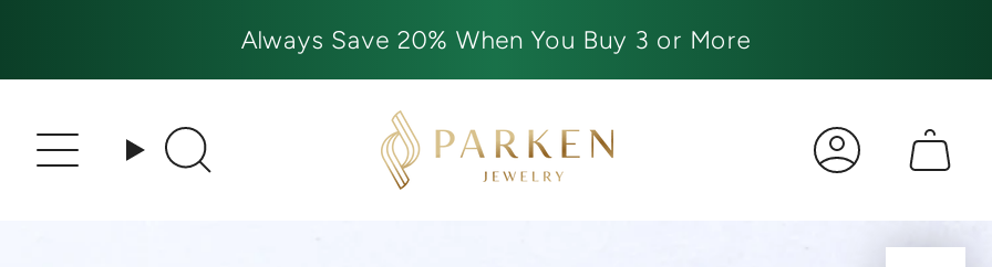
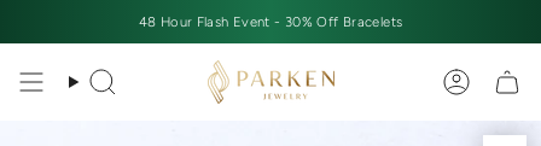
[241,23,751,54] Always Save 20% When You Buy 3 or More -> [139,13,402,30] 48 Hour Flash Event - 30% Off Bracelets

